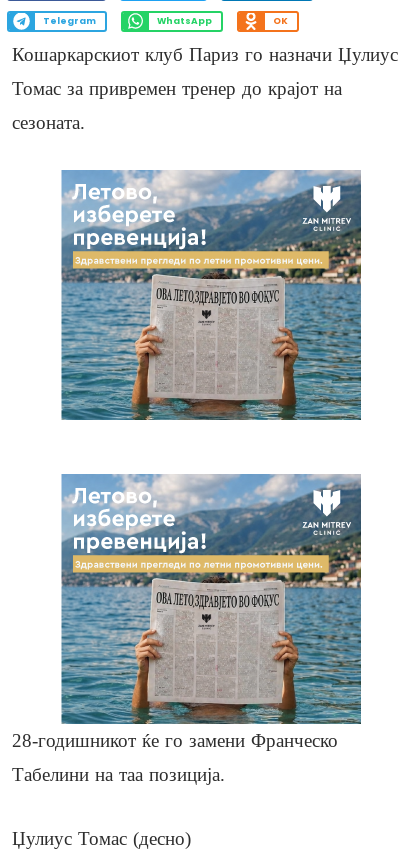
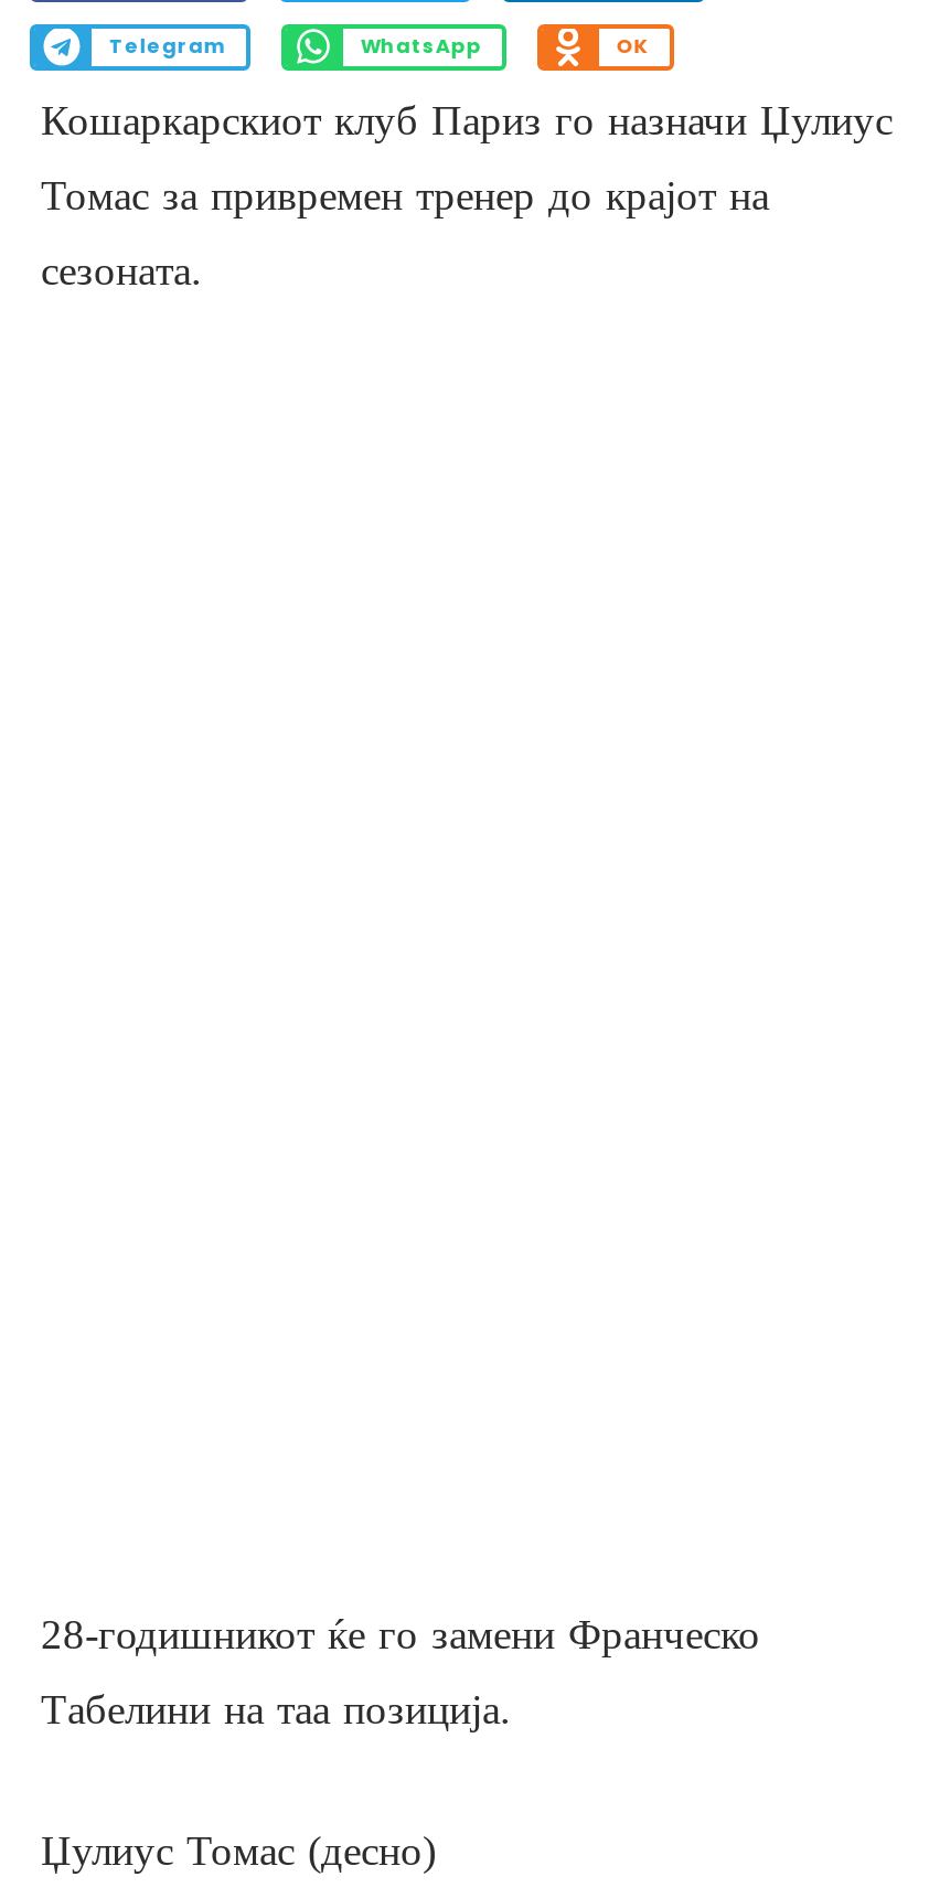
[60,169,362,421] [image] -> none
[60,473,362,725] [image] -> none

